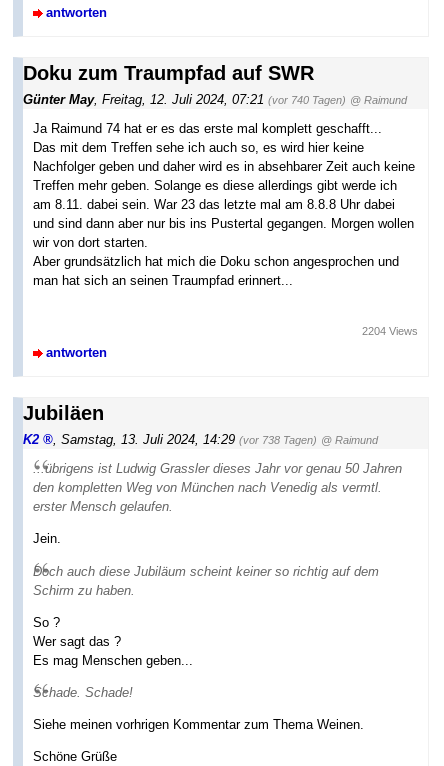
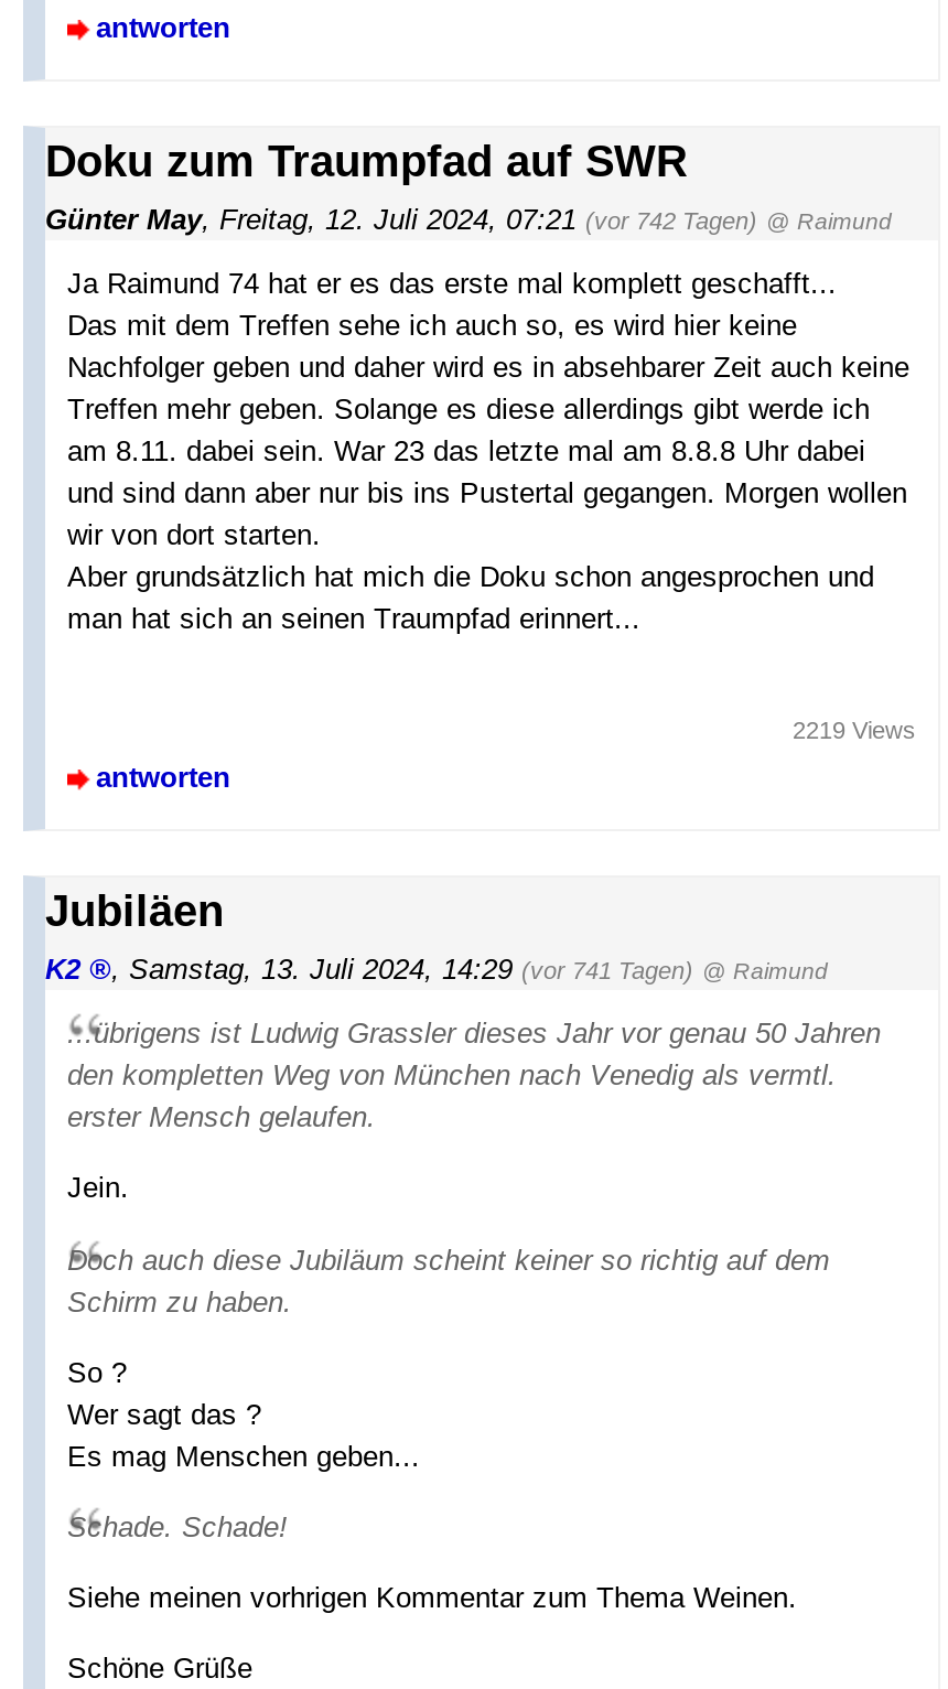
[23,92,407,107] Günter May, Freitag, 12. Juli 2024, 07:21 (vor 740 Tagen) @ Raimund -> [45,203,892,236] Günter May, Freitag, 12. Juli 2024, 07:21 (vor 742 Tagen) @ Raimund
[362,325,418,337] 2204 Views -> [793,717,916,744] 2219 Views
[53,432,378,447] , Samstag, 13. Juli 2024, 14:29 (vor 738 Tagen) @ Raimund -> [111,953,828,986] , Samstag, 13. Juli 2024, 14:29 (vor 741 Tagen) @ Raimund

